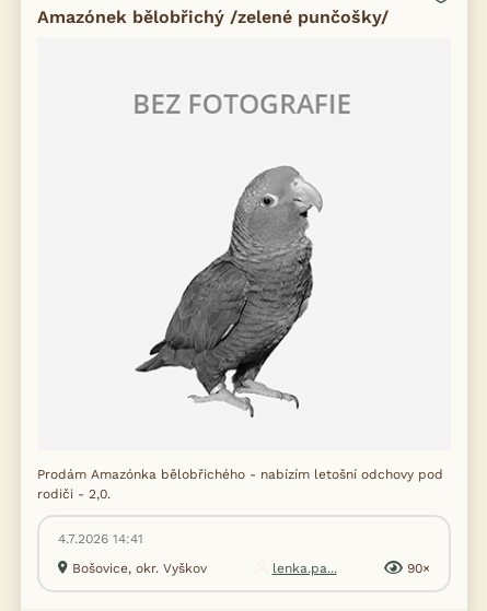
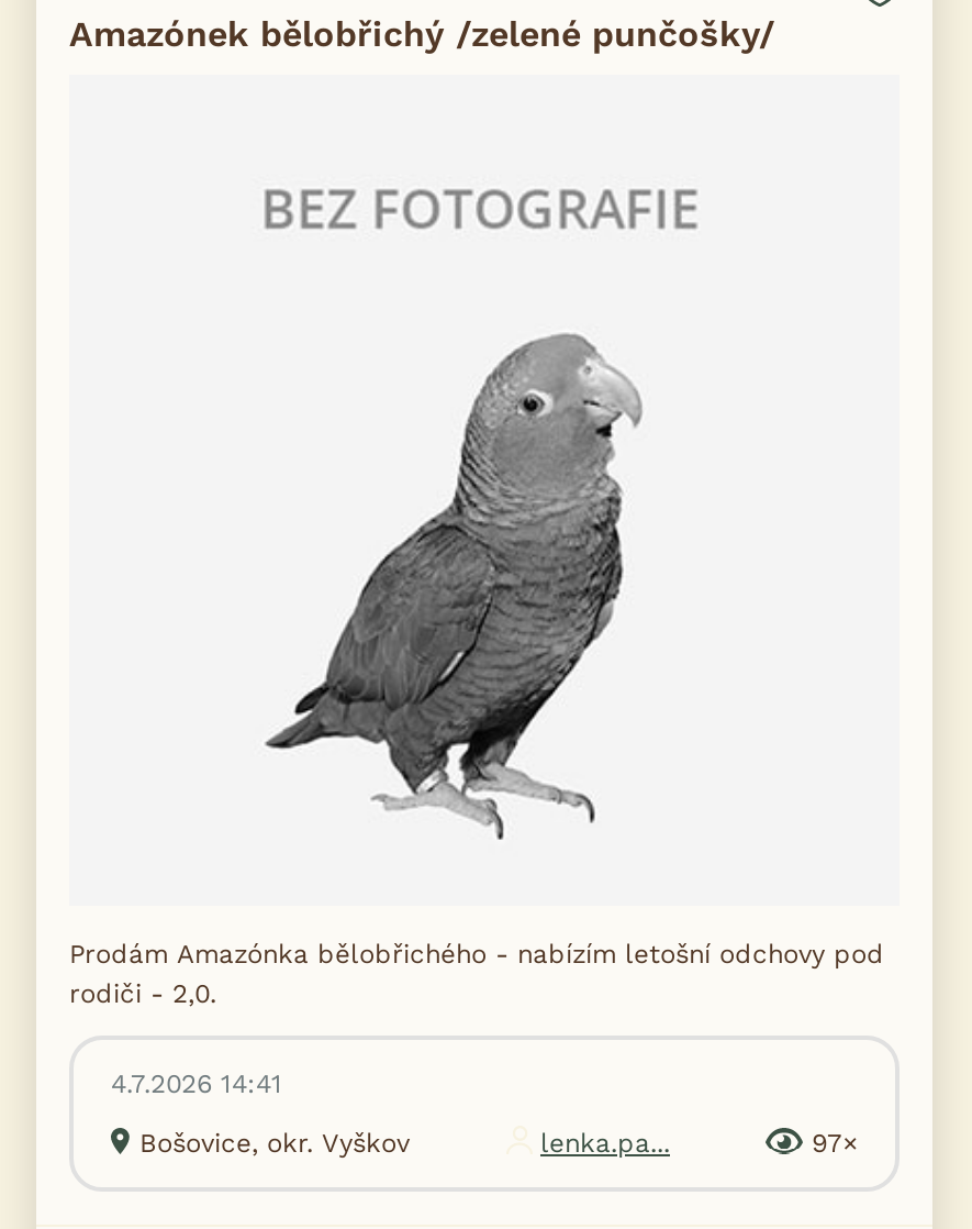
[403,561,430,576] 90× -> [803,1128,858,1159] 97×

